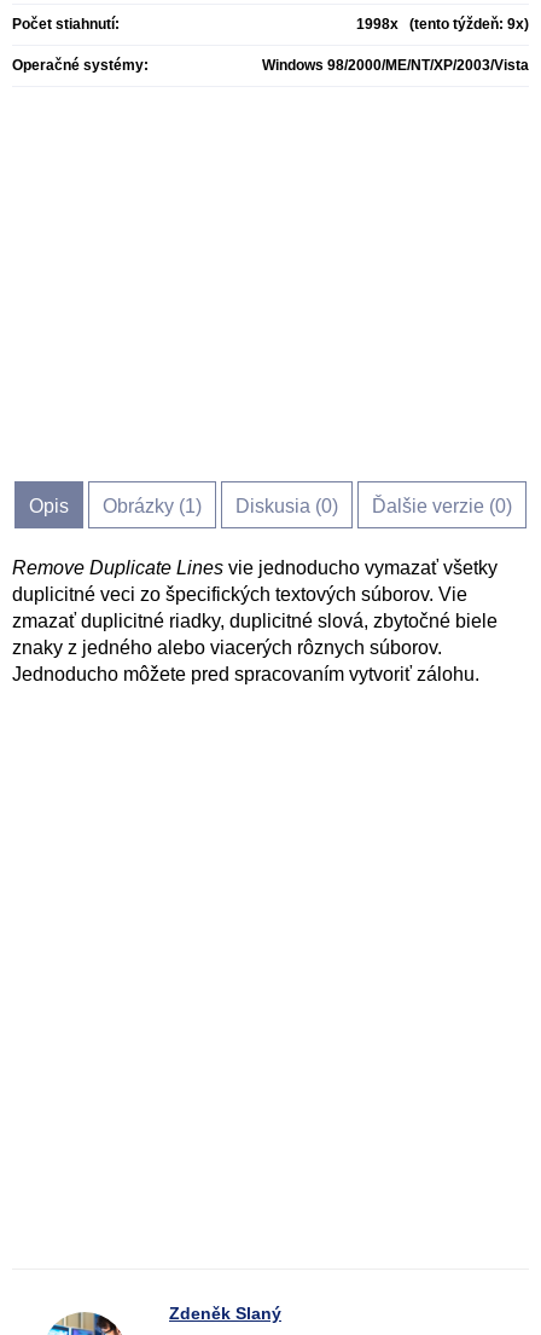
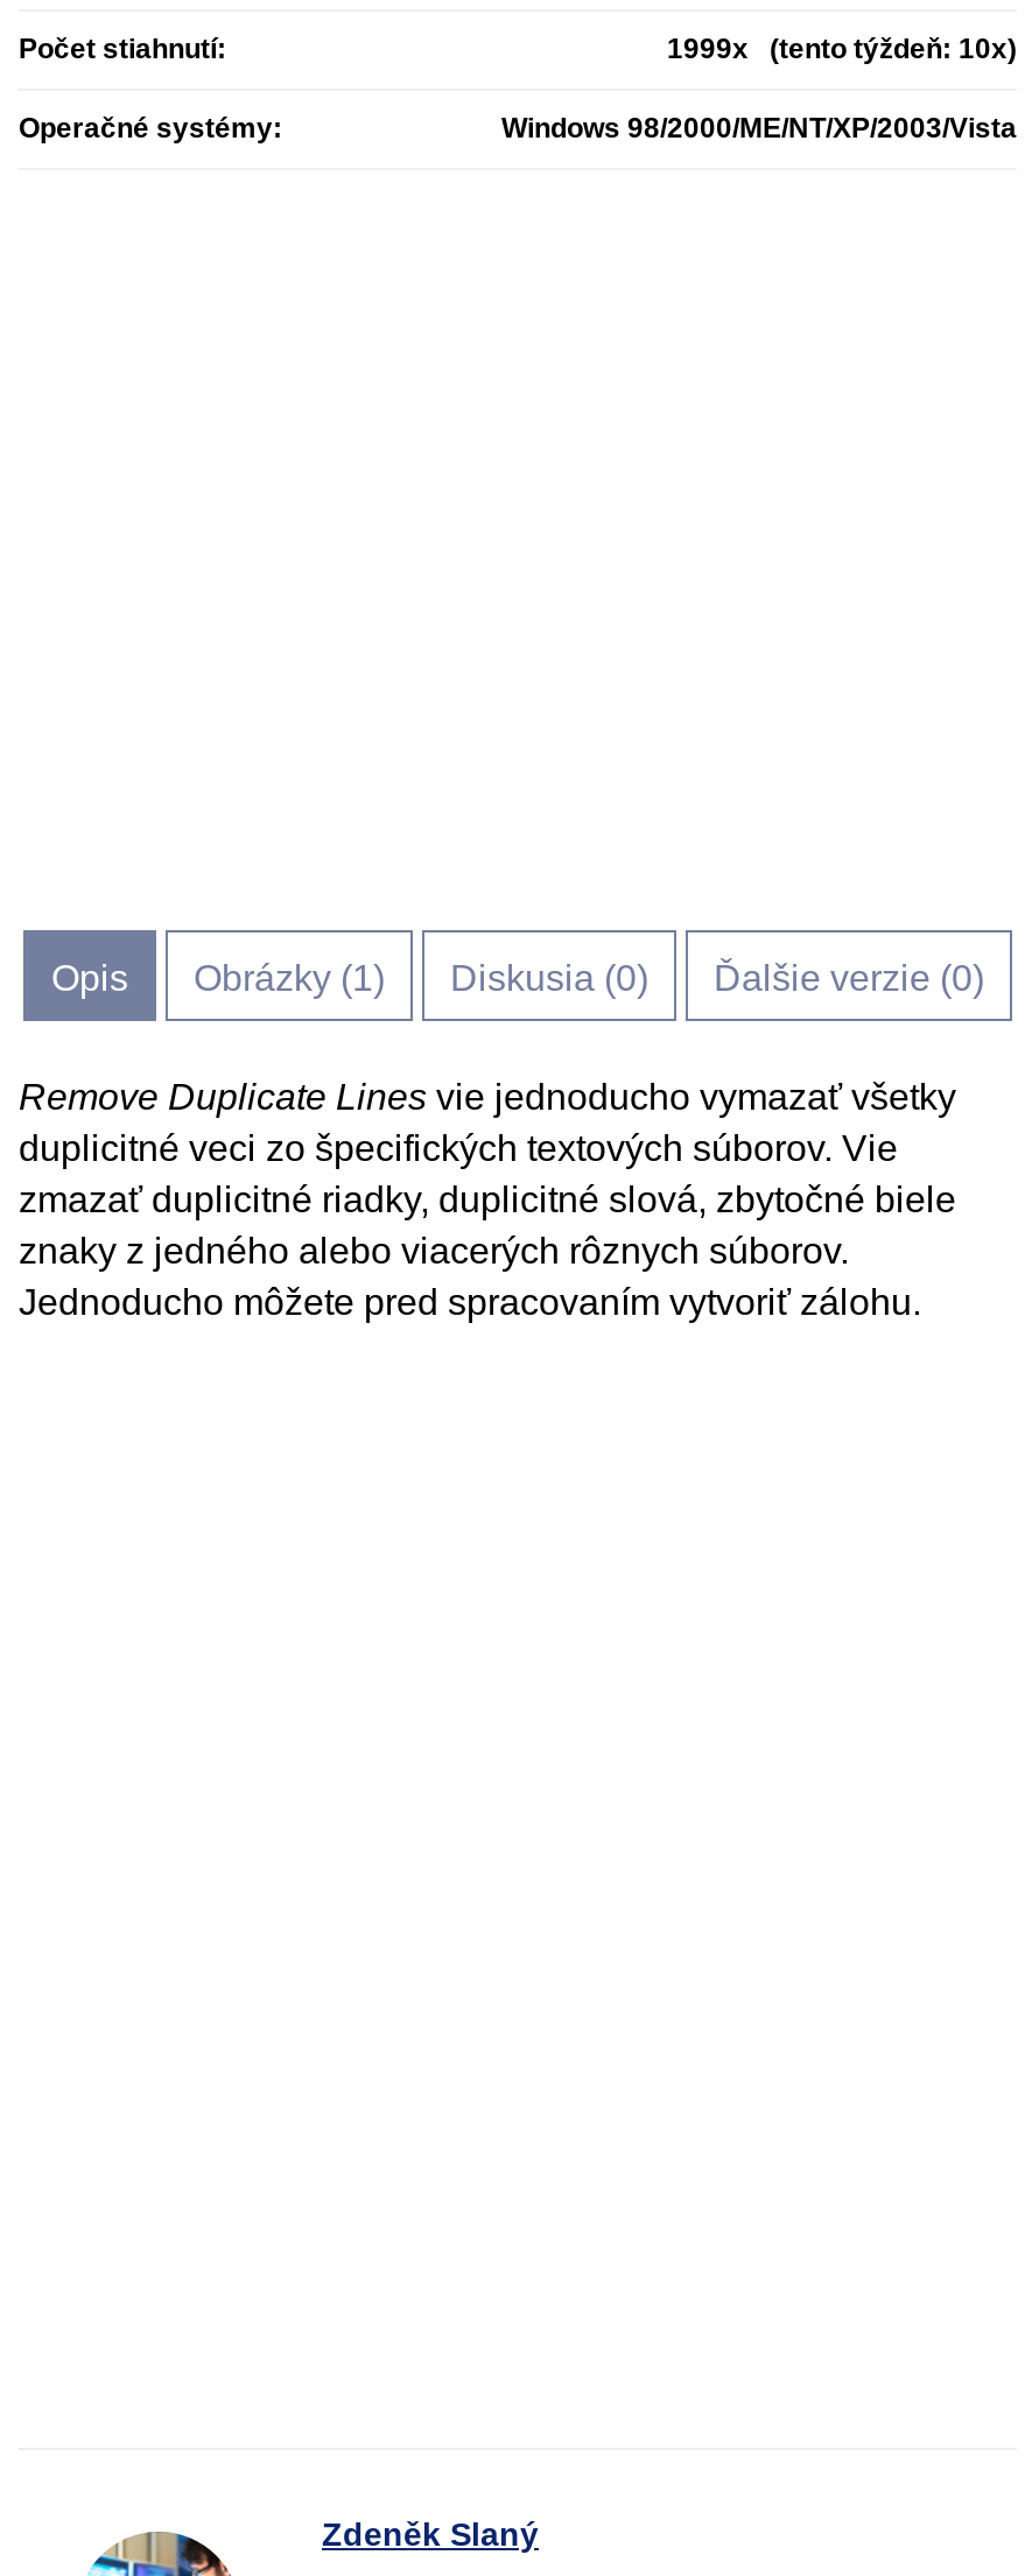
[356,16,529,33] 1998x (tento týždeň: 9x) -> [667,33,1017,65] 1999x (tento týždeň: 10x)

